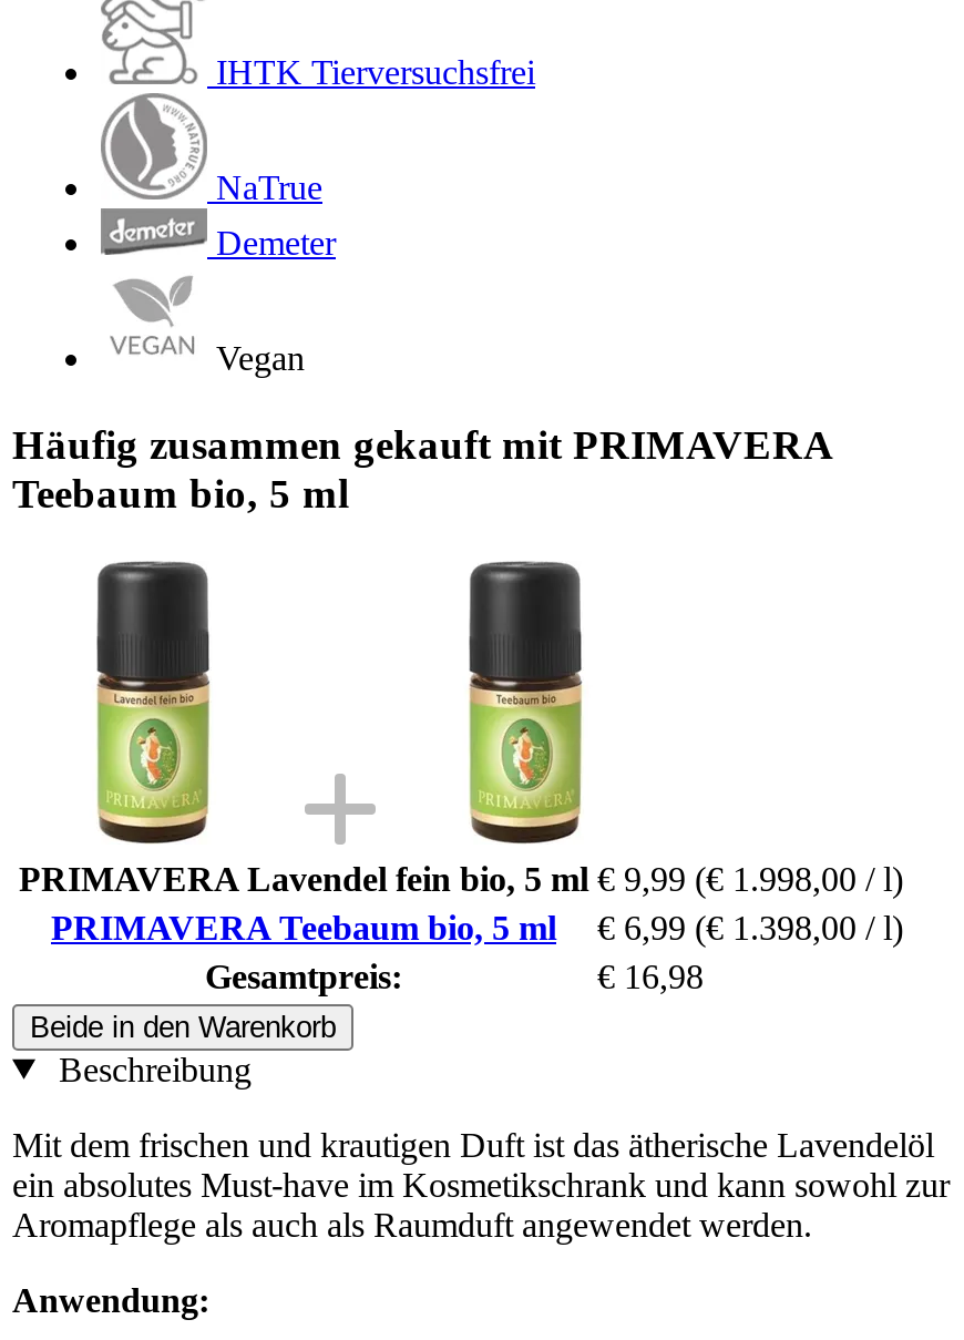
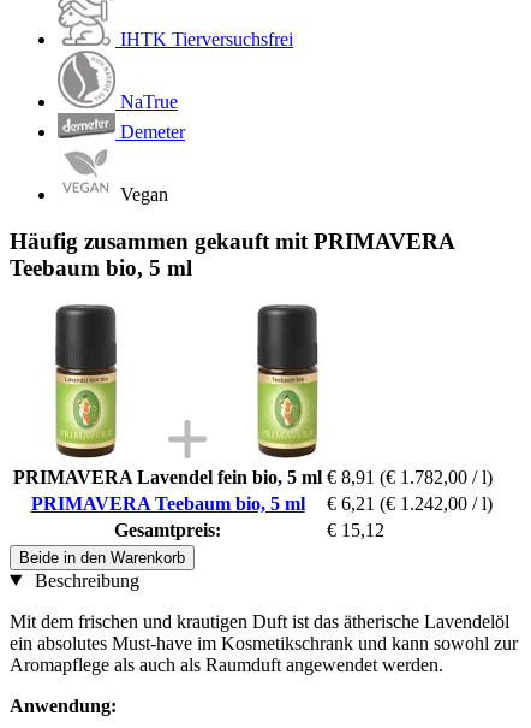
[19,859,903,897] PRIMAVERA Lavendel fein bio, 5 ml € 9,99 (€ 1.998,00 / l) -> [13,467,493,487] PRIMAVERA Lavendel fein bio, 5 ml € 8,91 (€ 1.782,00 / l)
[51,908,903,946] PRIMAVERA Teebaum bio, 5 ml € 6,99 (€ 1.398,00 / l) -> [31,493,493,513] PRIMAVERA Teebaum bio, 5 ml € 6,21 (€ 1.242,00 / l)
[597,957,704,995] € 16,98 -> [327,519,384,540] € 15,12

